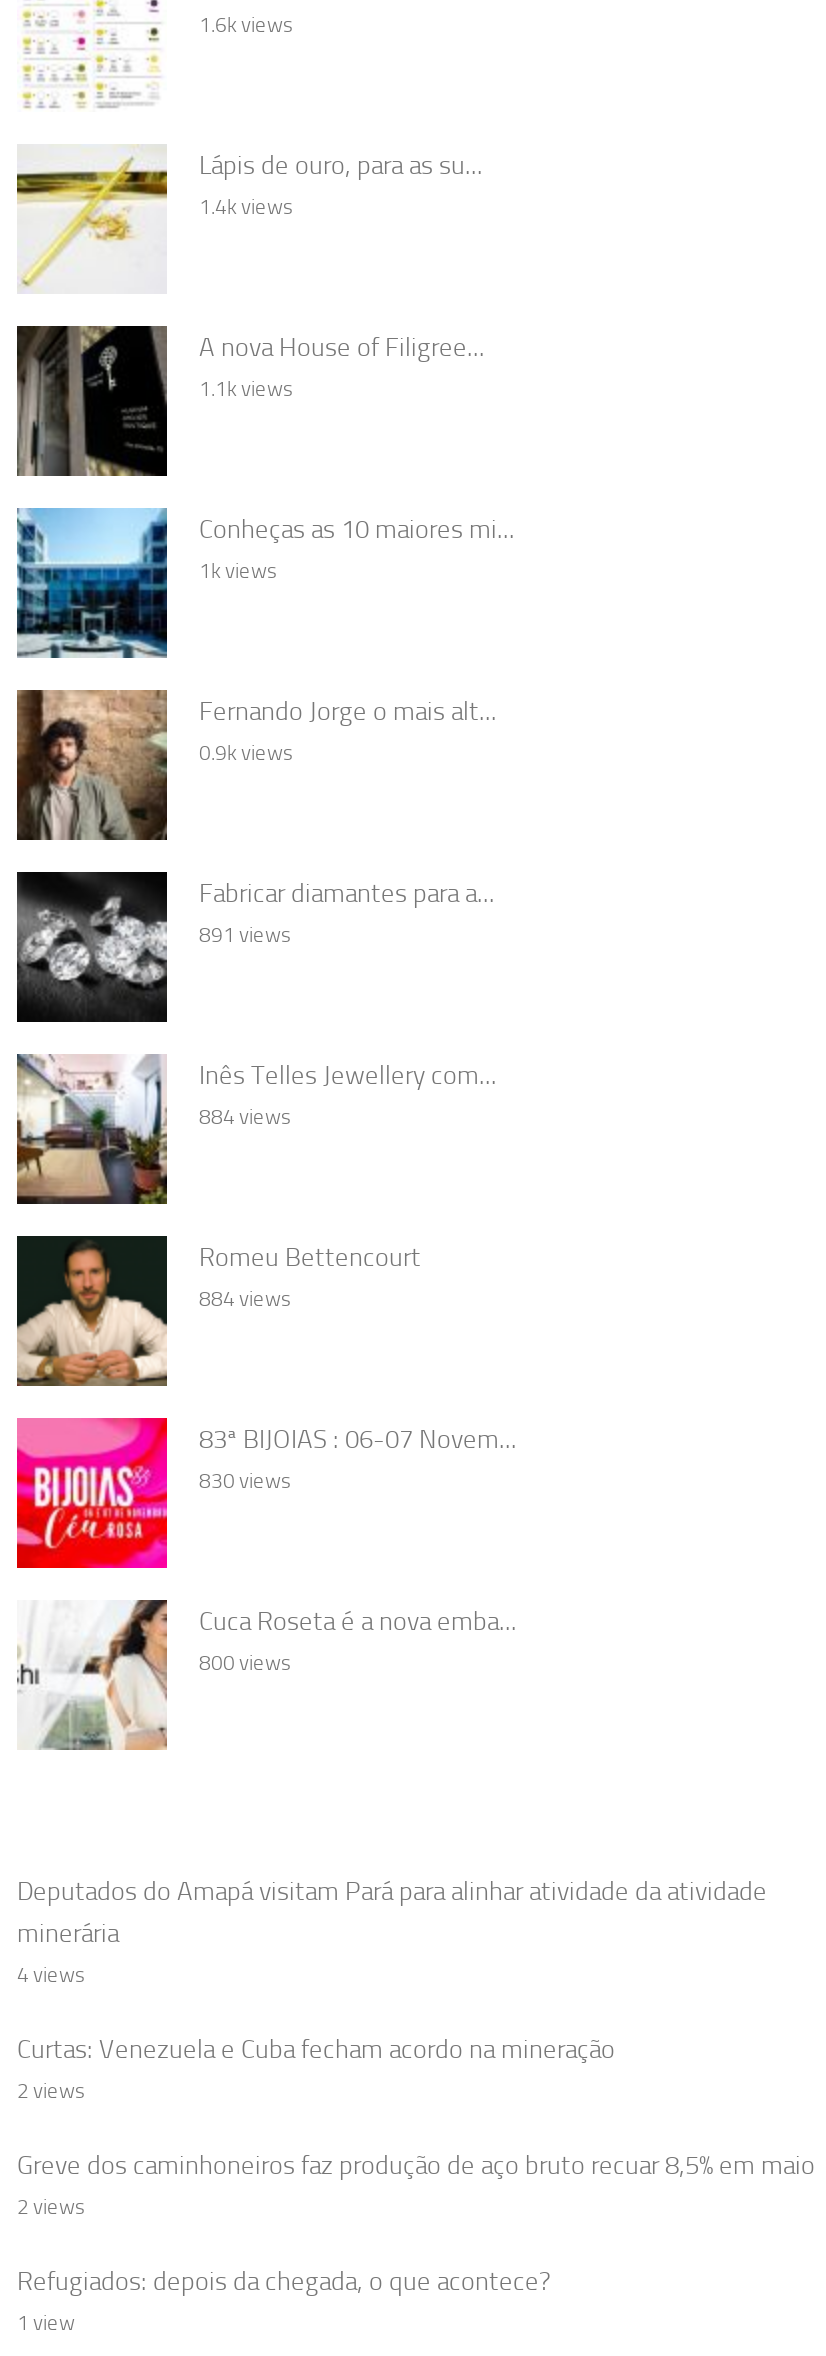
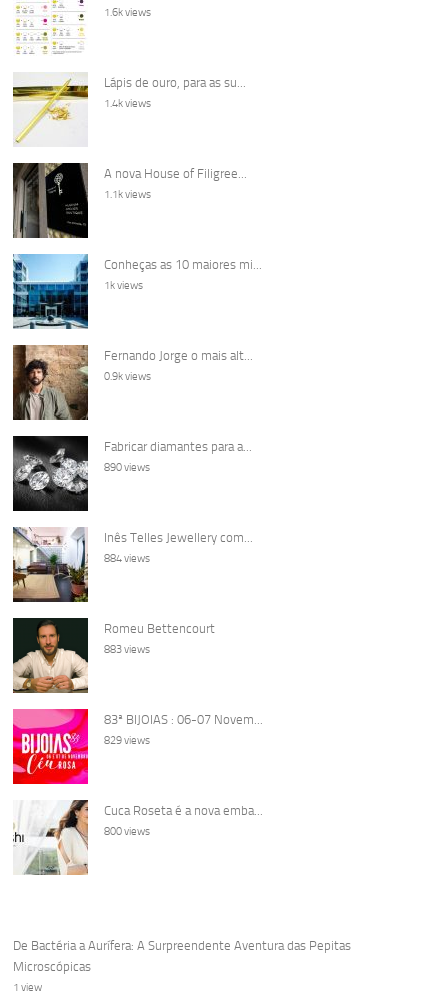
[199,921,291,947] 891 views -> [104,461,150,474] 890 views
[199,1285,291,1311] 884 views -> [104,643,150,656] 883 views
[199,1467,291,1493] 830 views -> [104,734,150,747] 829 views
[17,1875,815,2295] Deputados do Amapá visitam Pará para alinhar atividade da atividade | minerária | 4 views | Curtas: Venezuela e Cuba fecham acordo na mineração | 2 views | Greve dos caminhoneiros faz produção de aço bruto recuar 8,5% em maio | 2 views | Refugiados: depois da chegada, o que acontece? -> [13,938,351,974] De Bactéria a Aurífera: A Surpreendente Aventura das Pepitas | Microscópicas

